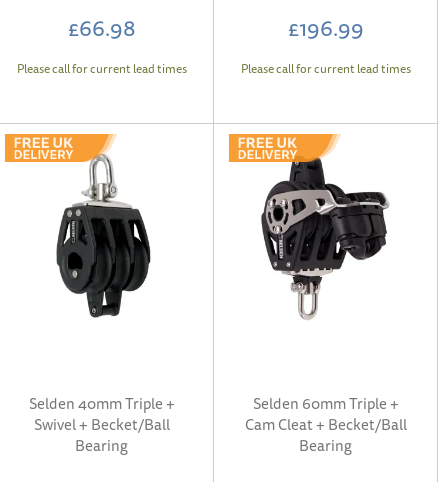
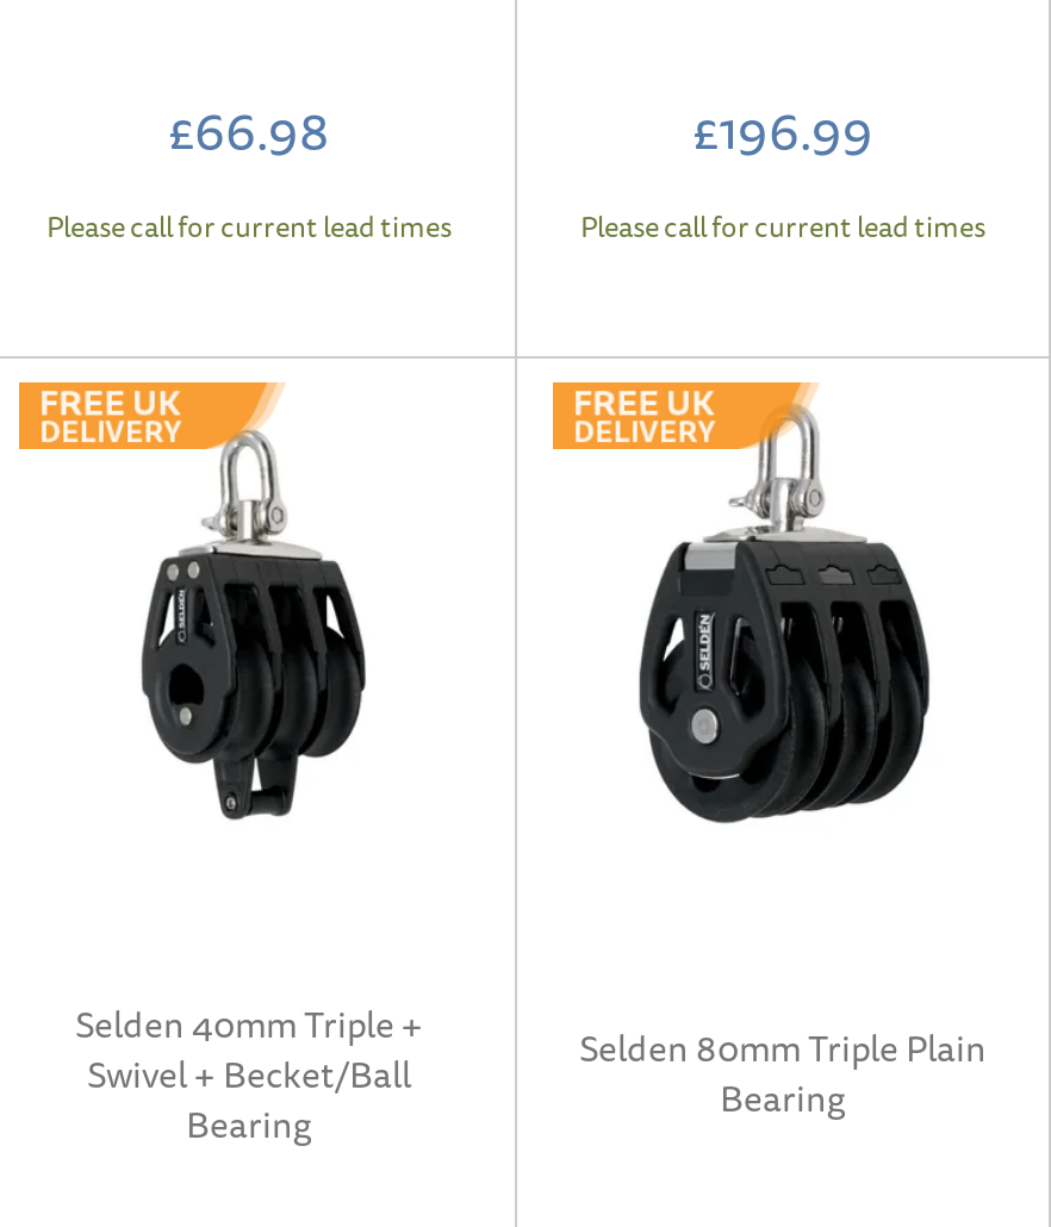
[260,145,390,319] [image] -> [629,406,932,826] [image]
[244,392,406,436] Selden 60mm Triple + | Cam Cleat + Becket/Ball -> [579,1021,987,1076] Selden 80mm Triple Plain

